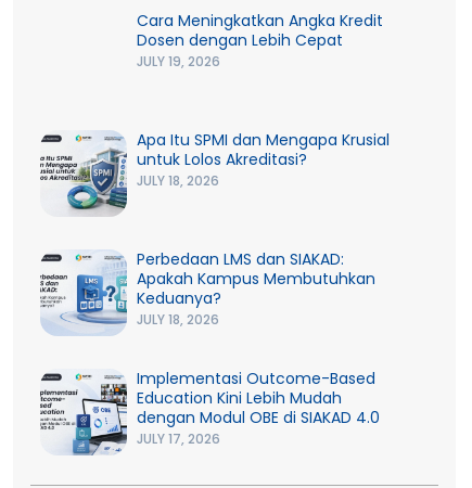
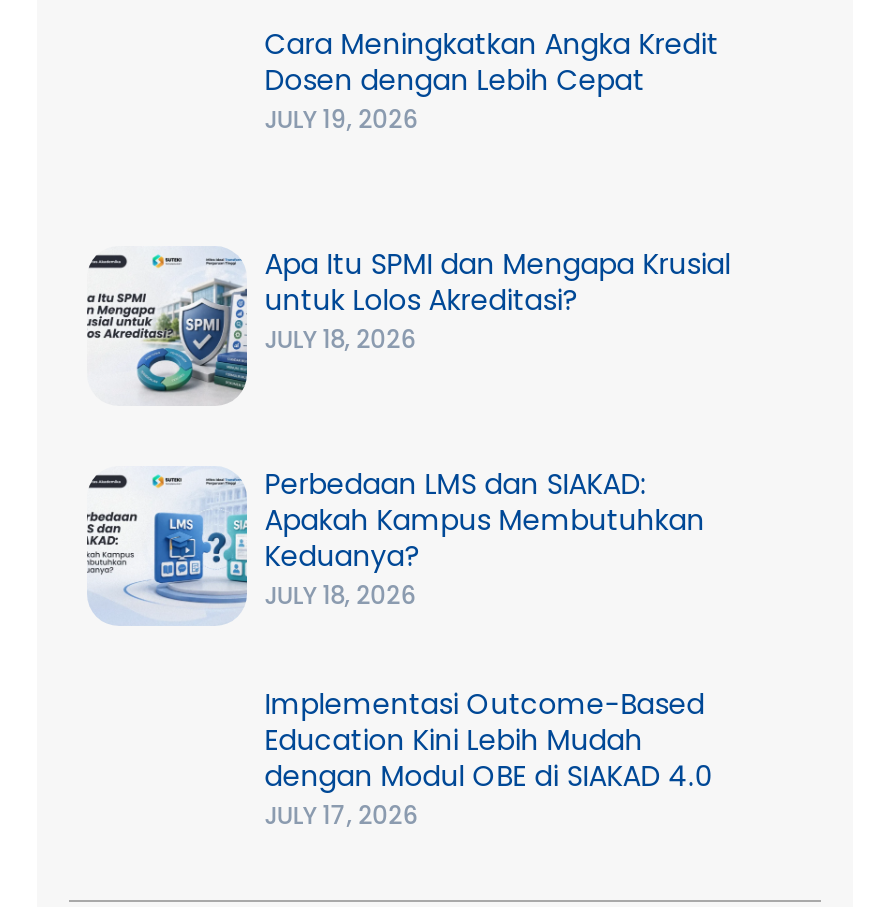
[39,372,128,457] [image] -> none

